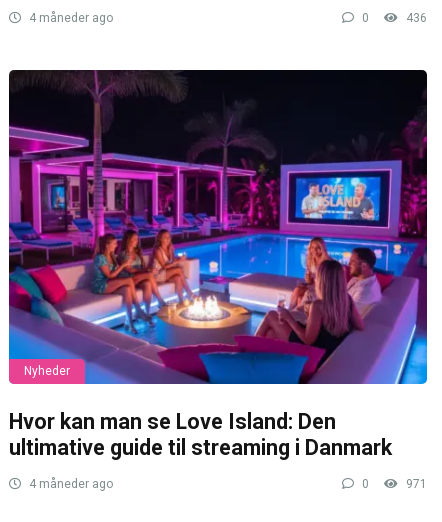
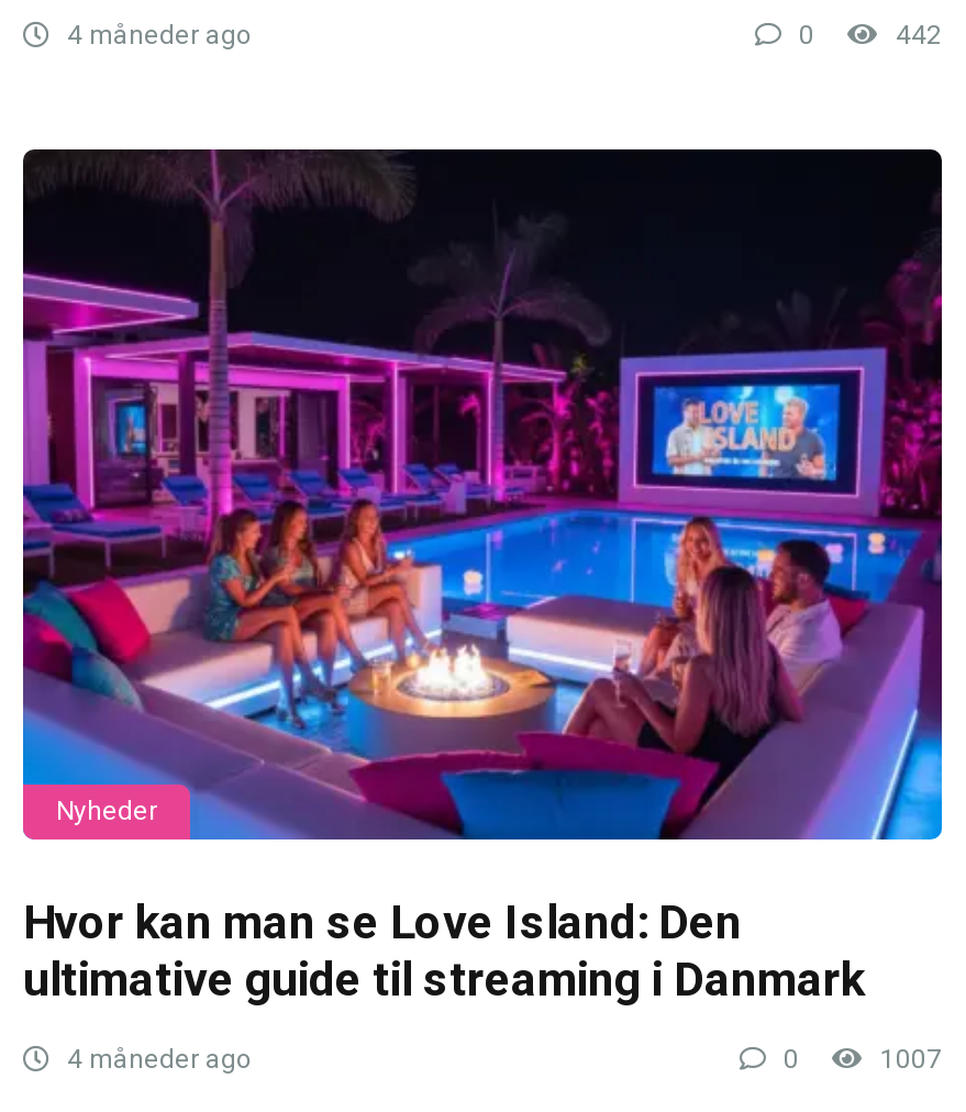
[403,11,427,25] 436 -> [889,20,942,51] 442
[403,477,427,491] 971 -> [874,1045,942,1075] 1007

